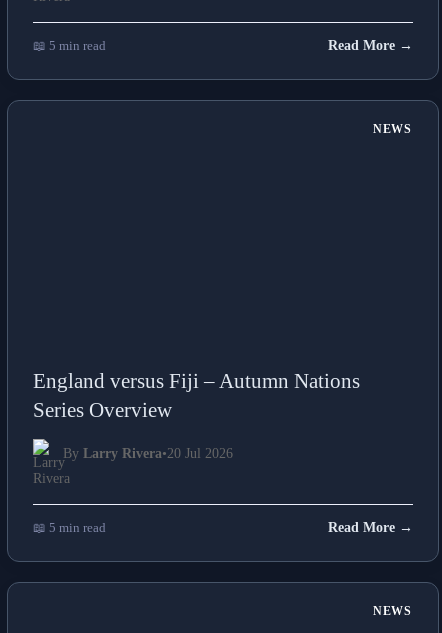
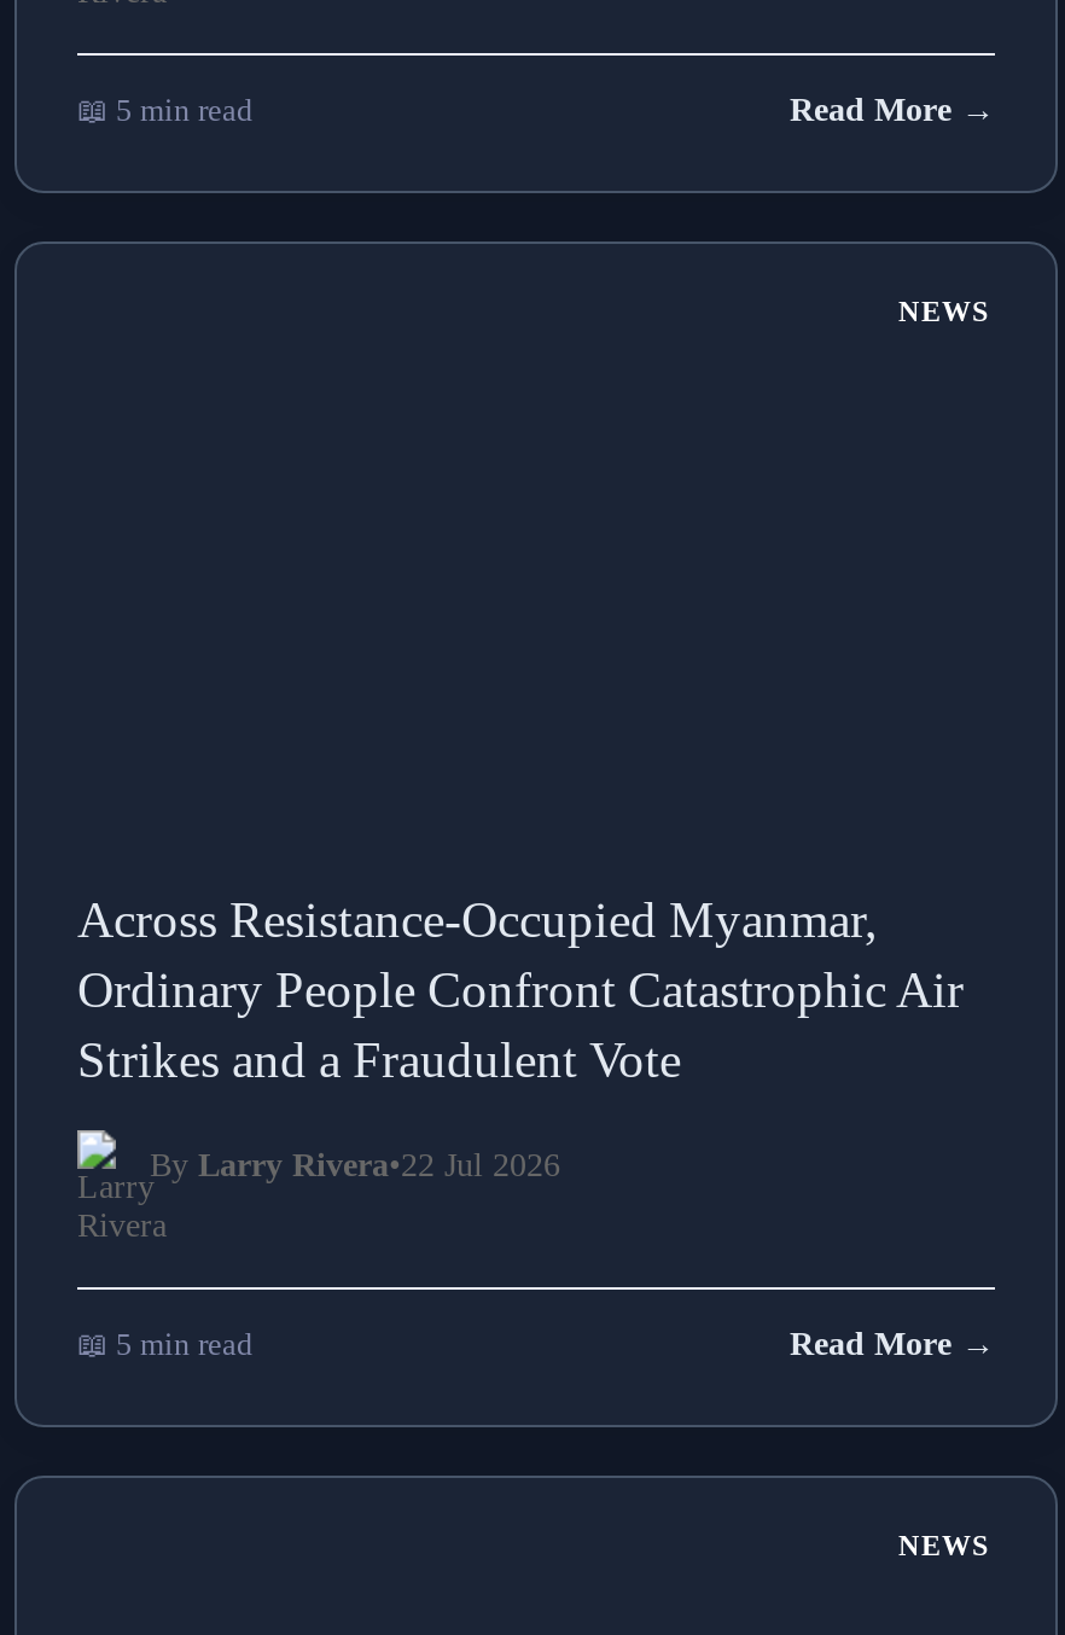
[33,369,360,421] England versus Fiji – Autumn Nations | Series Overview -> [77,892,964,1088] Across Resistance-Occupied Myanmar, | Ordinary People Confront Catastrophic Air | Strikes and a Fraudulent Vote
[63,446,233,461] By Larry Rivera•20 Jul 2026 -> [150,1148,560,1184] By Larry Rivera•22 Jul 2026

